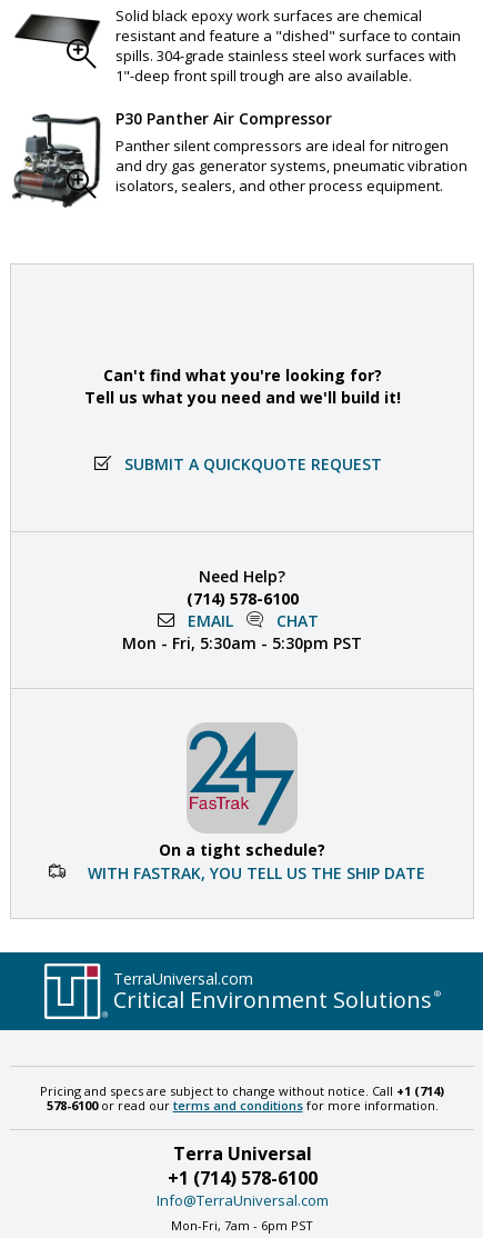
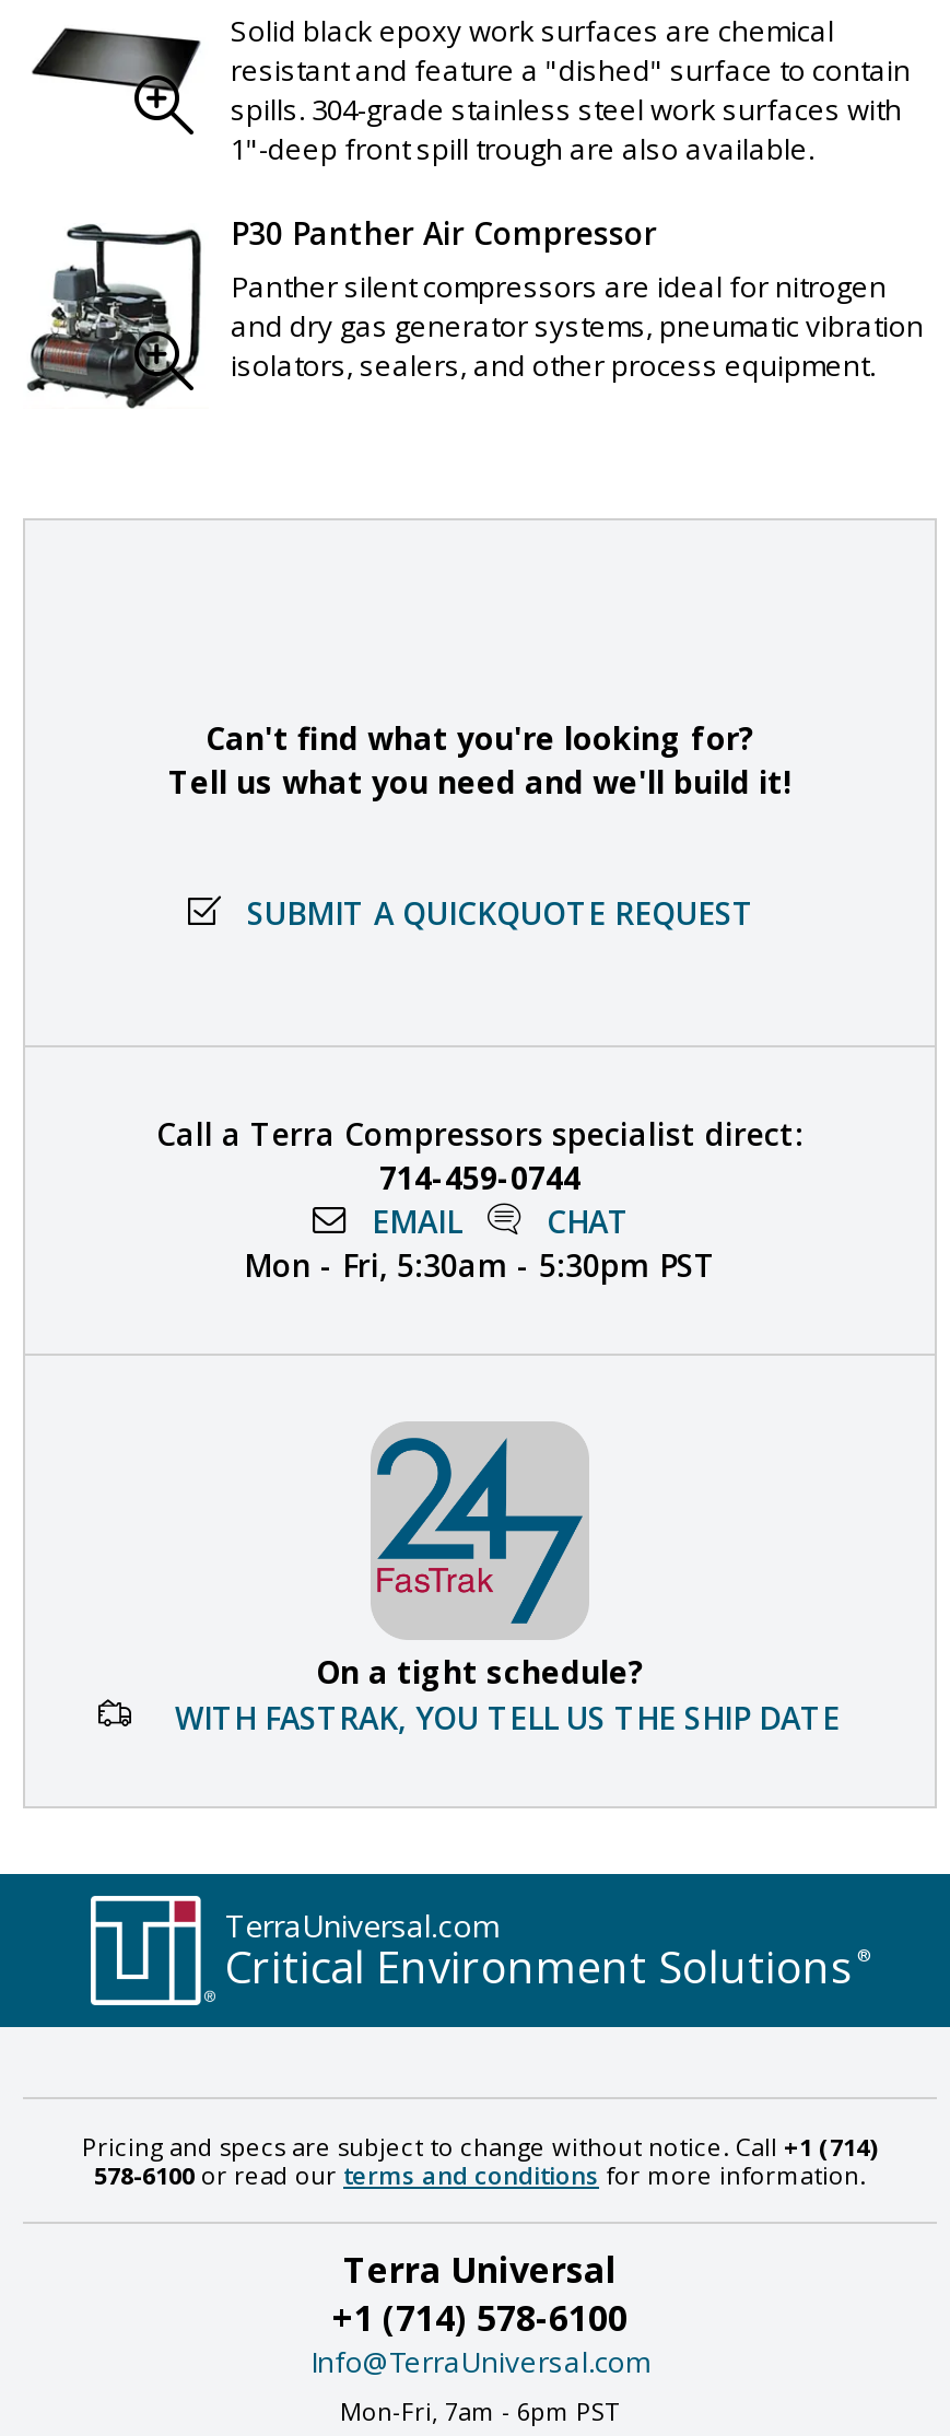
[186,565,298,608] Need Help? | (714) 578-6100 -> [156,1112,804,1197] Call a Terra Compressors specialist direct: | 714-459-0744

